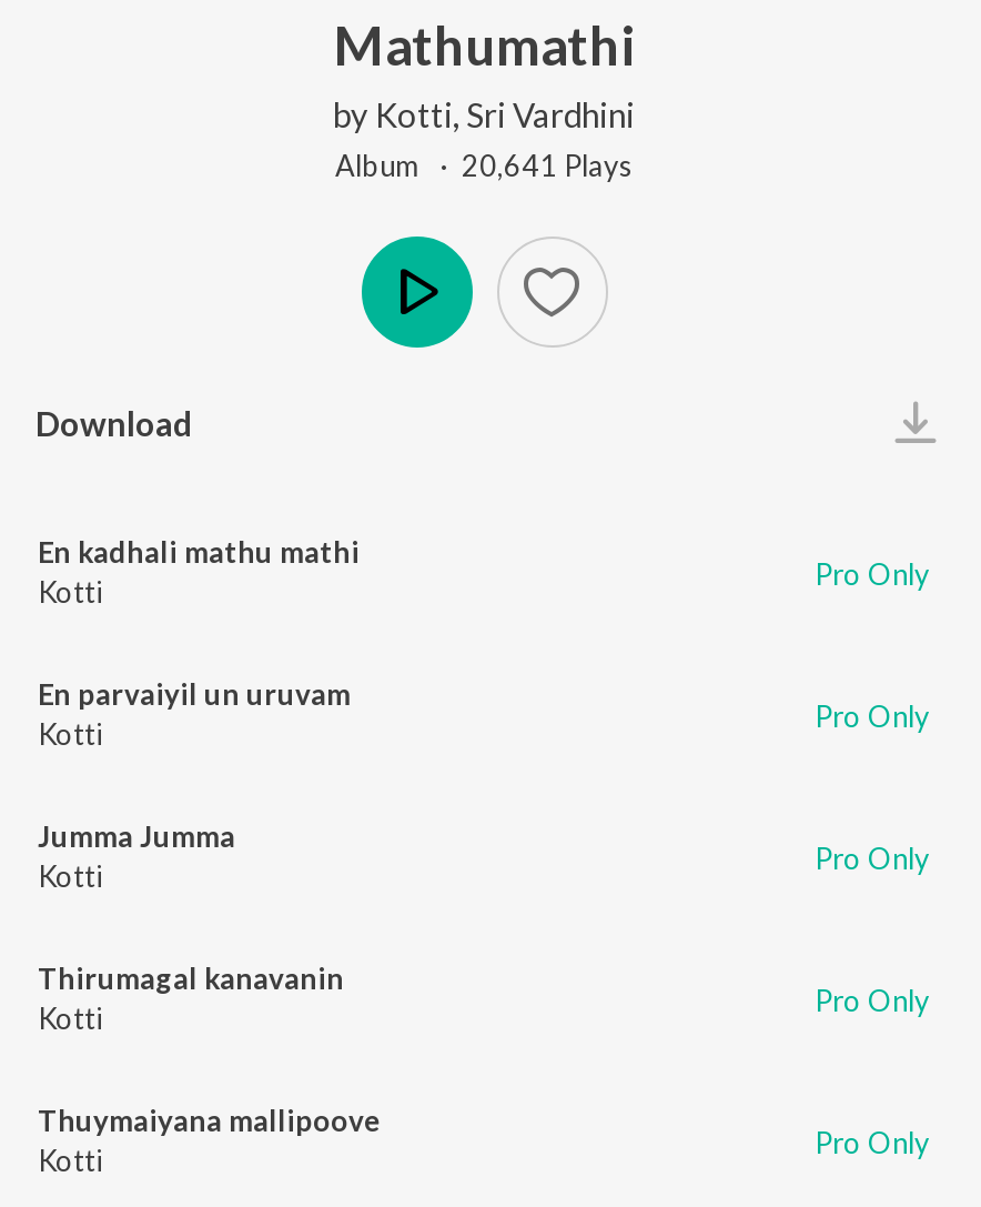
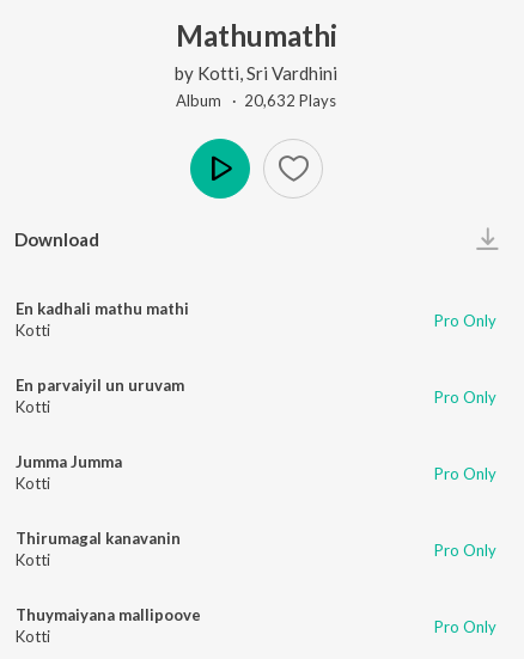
[335,147,633,182] Album · 20,641 Plays -> [176,90,336,109] Album · 20,632 Plays

